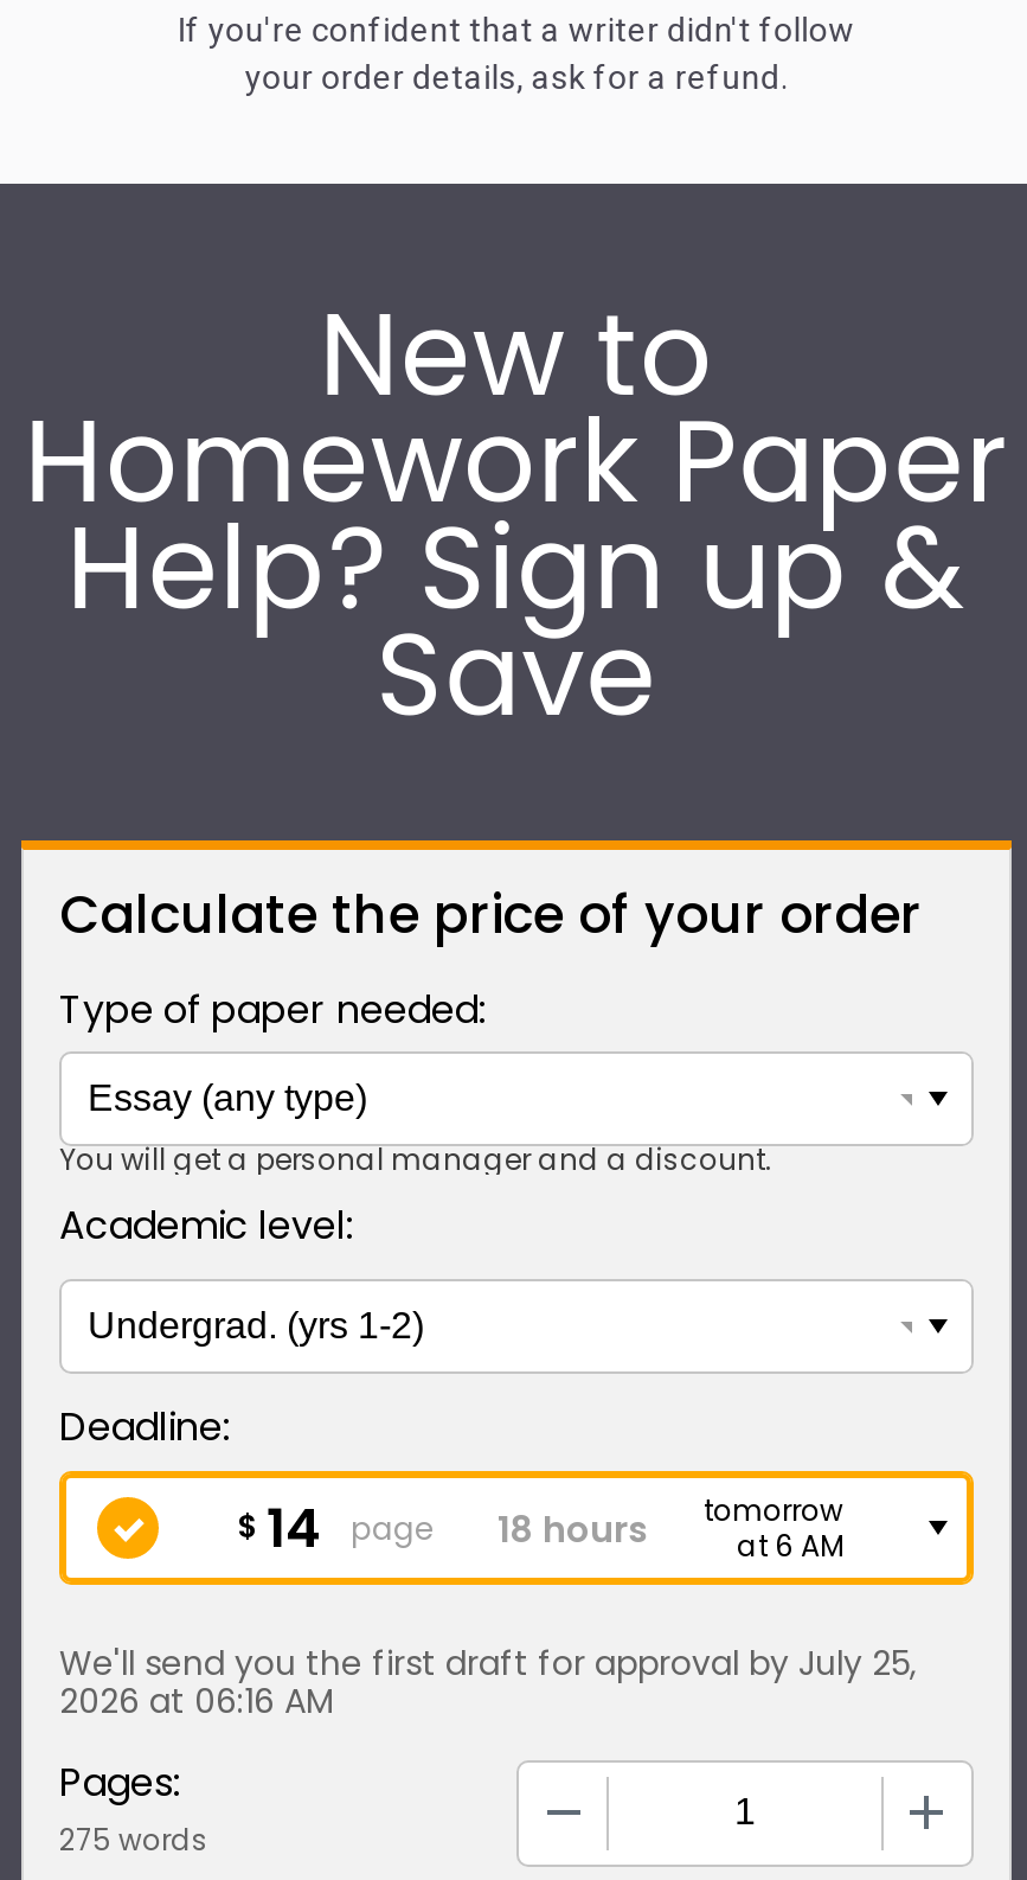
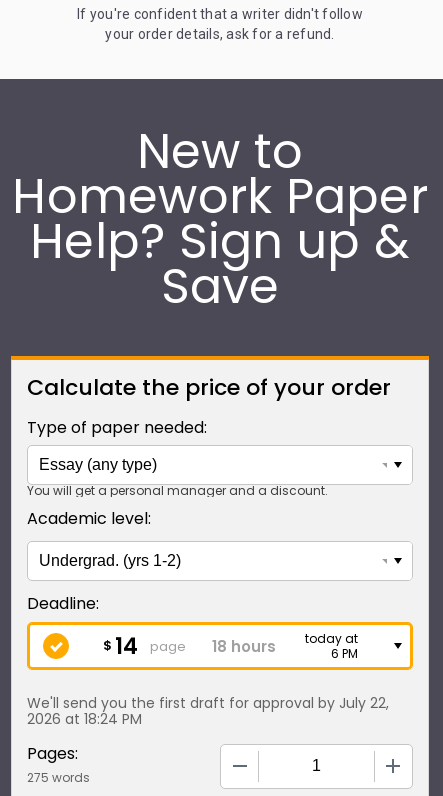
[704,1490,843,1566] tomorrow | at 6 AM -> [305,630,358,662] today at | 6 PM
[59,1639,917,1725] We'll send you the first draft for approval by July 25, | 2026 at 06:16 AM -> [27,693,389,729] We'll send you the first draft for approval by July 22, | 2026 at 18:24 PM

